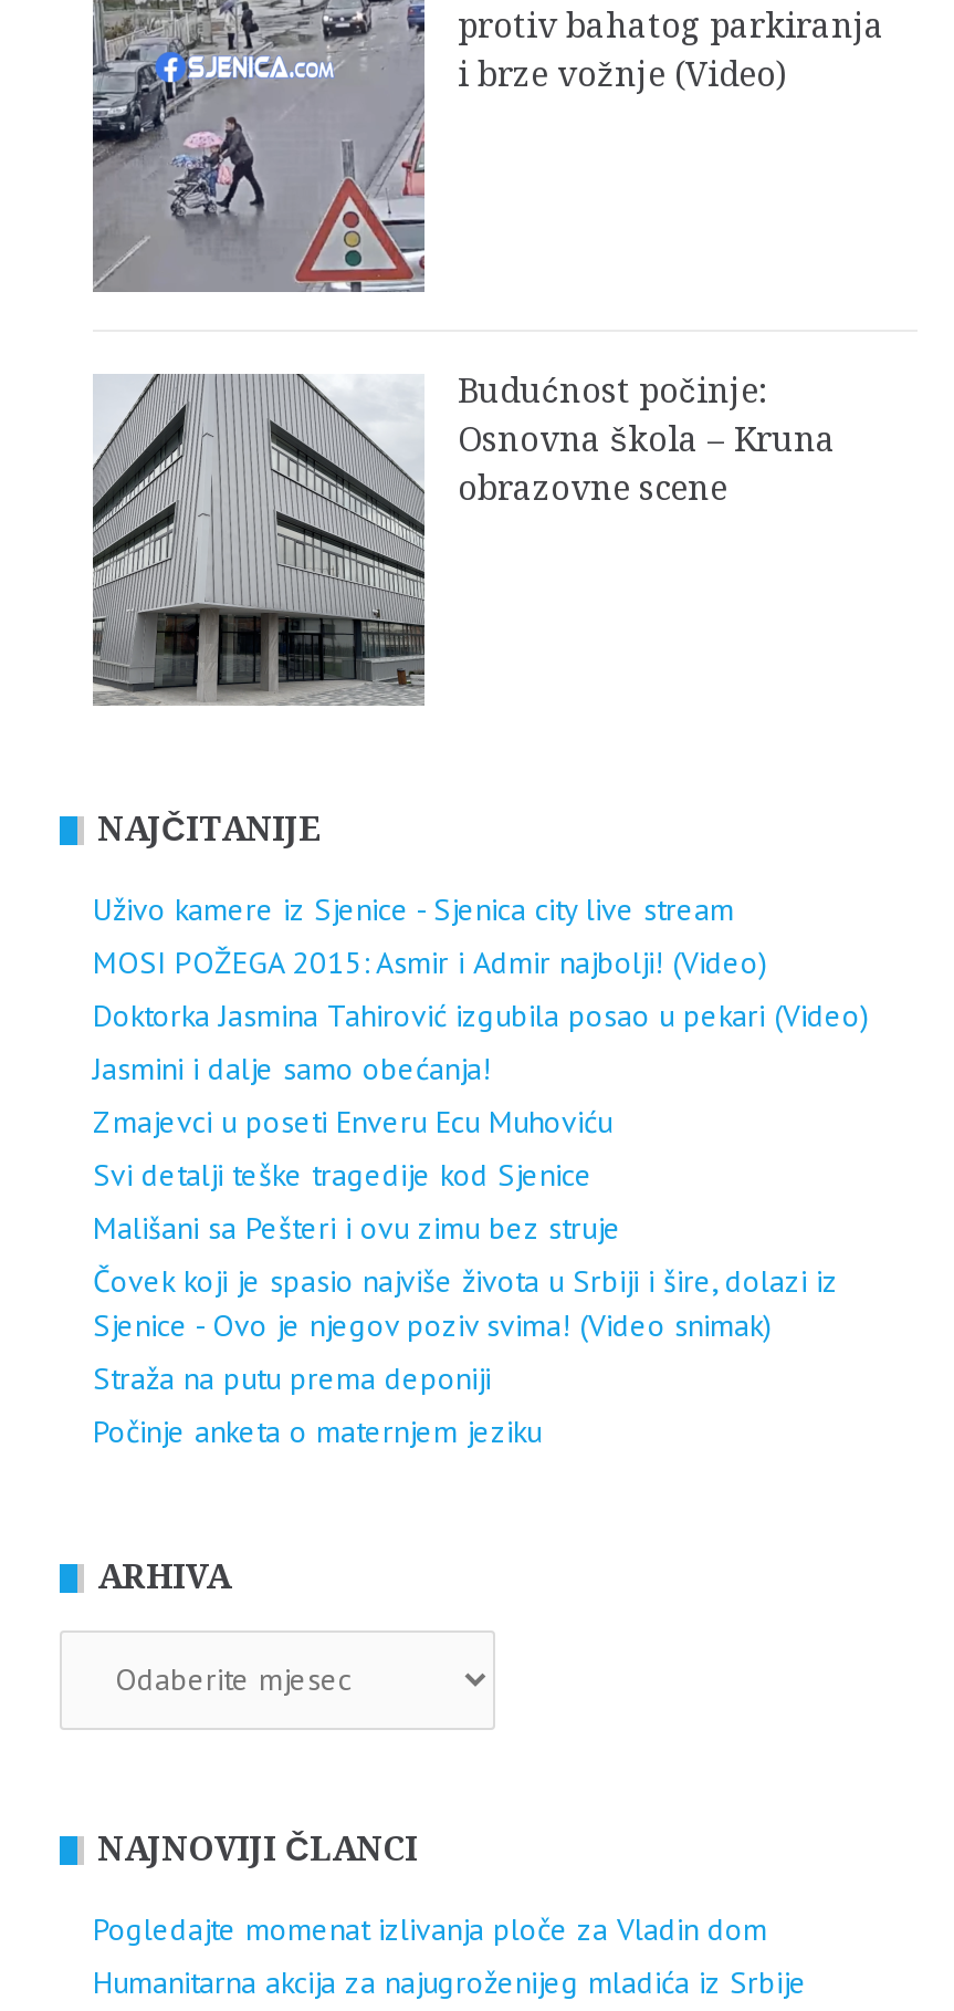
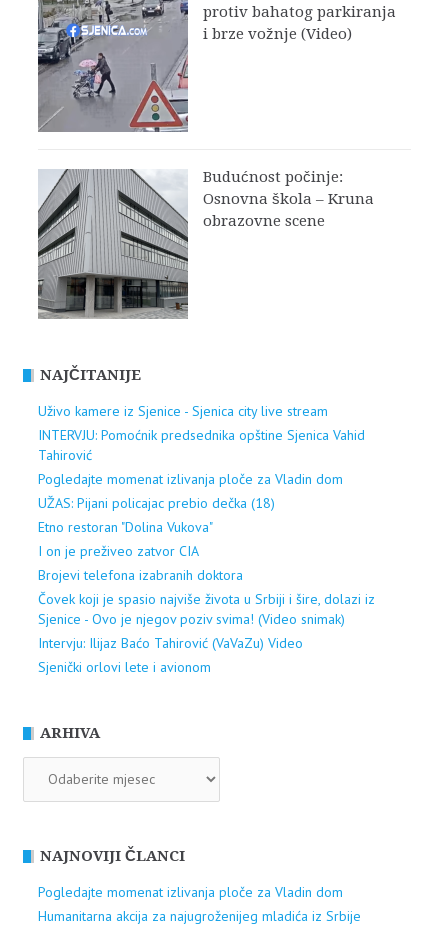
[93,942,869,1247] MOSI POŽEGA 2015: Asmir i Admir najbolji! (Video) | Doktorka Jasmina Tahirović izgubila posao u pekari (Video) | Jasmini i dalje samo obećanja! | Zmajevci u poseti Enveru Ecu Muhoviću | Svi detalji teške tragedije kod Sjenice | Mališani sa Pešteri i ovu zimu bez struje -> [38,426,365,584] INTERVJU: Pomoćnik predsednika opštine Sjenica Vahid | Tahirović | Pogledajte momenat izlivanja ploče za Vladin dom | UŽAS: Pijani policajac prebio dečka (18) | Etno restoran "Dolina Vukova" | I on je preživeo zatvor CIA | Brojevi telefona izabranih doktora
[93,1358,542,1451] Straža na putu prema deponiji | Počinje anketa o maternjem jeziku -> [38,634,303,676] Intervju: Ilijaz Baćo Tahirović (VaVaZu) Video | Sjenički orlovi lete i avionom

